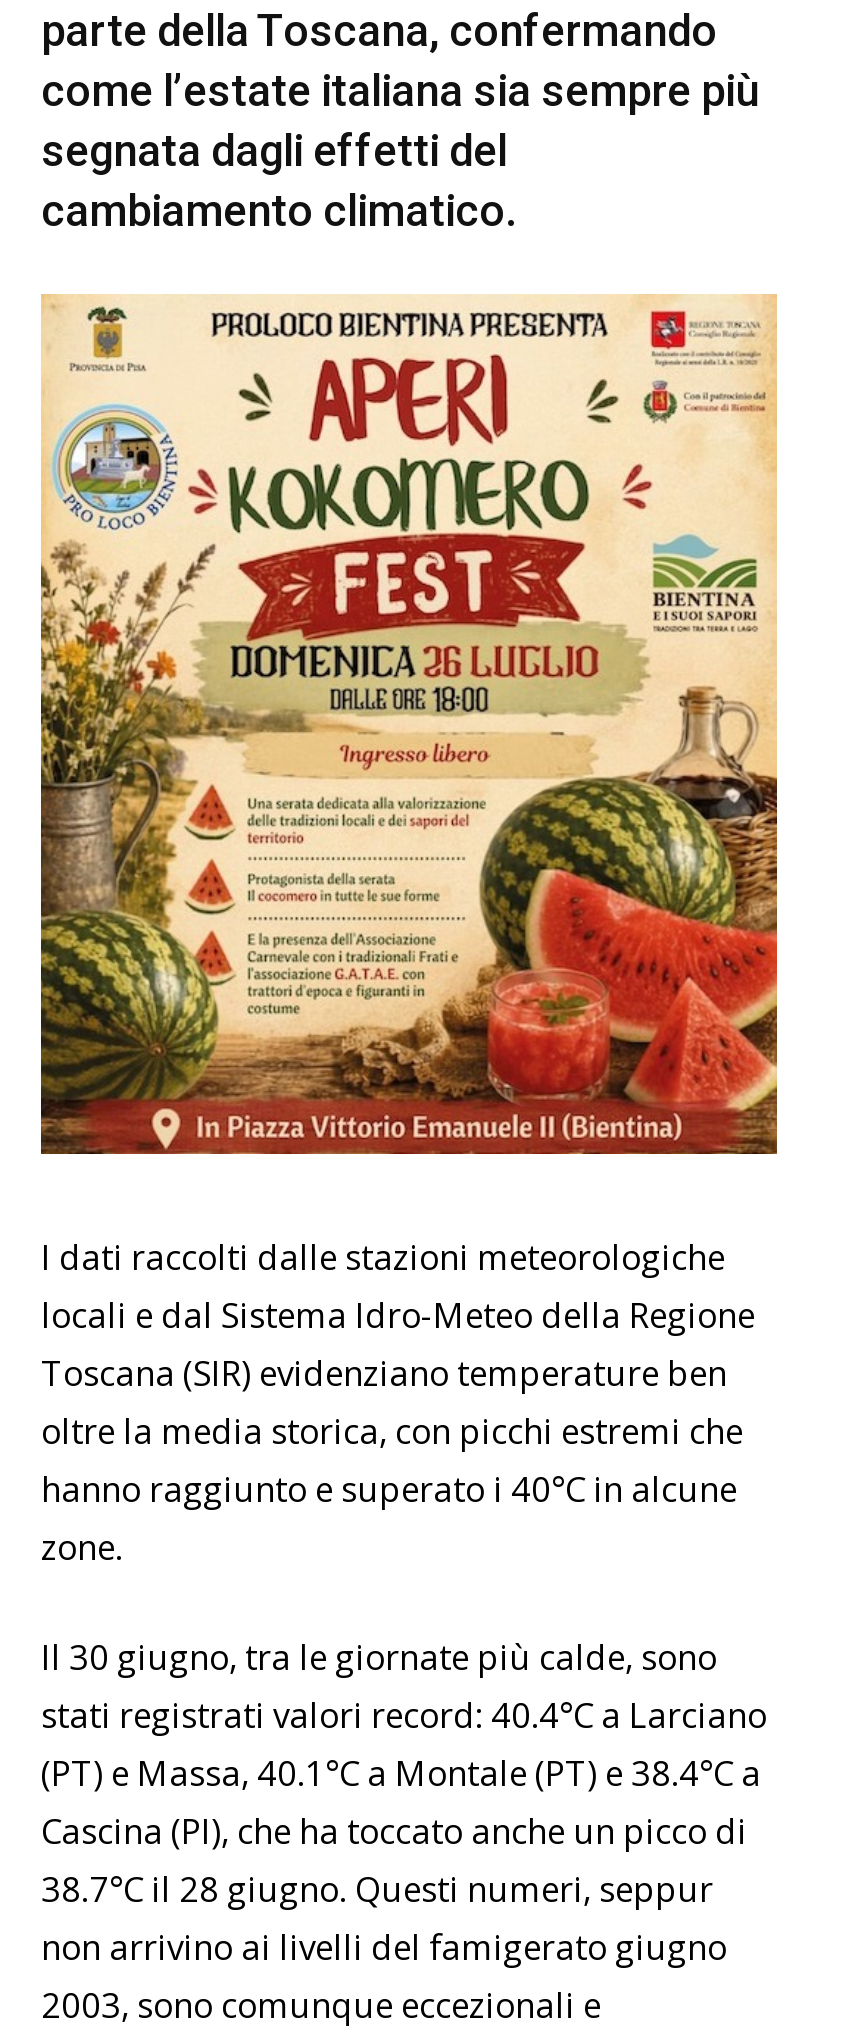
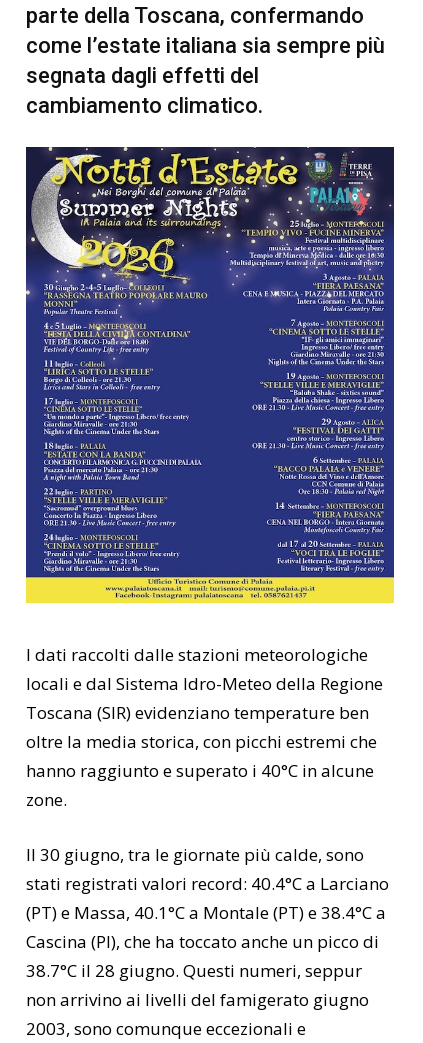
[39,294,779,1156] [image] -> [25,146,395,604] [image]

